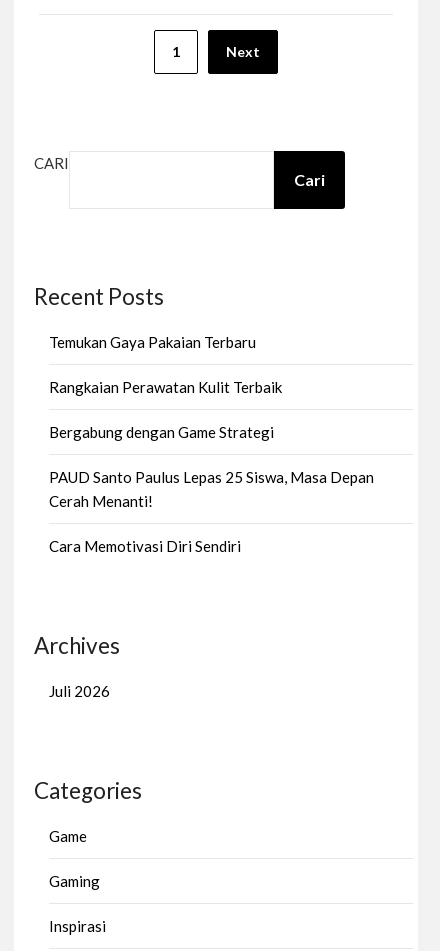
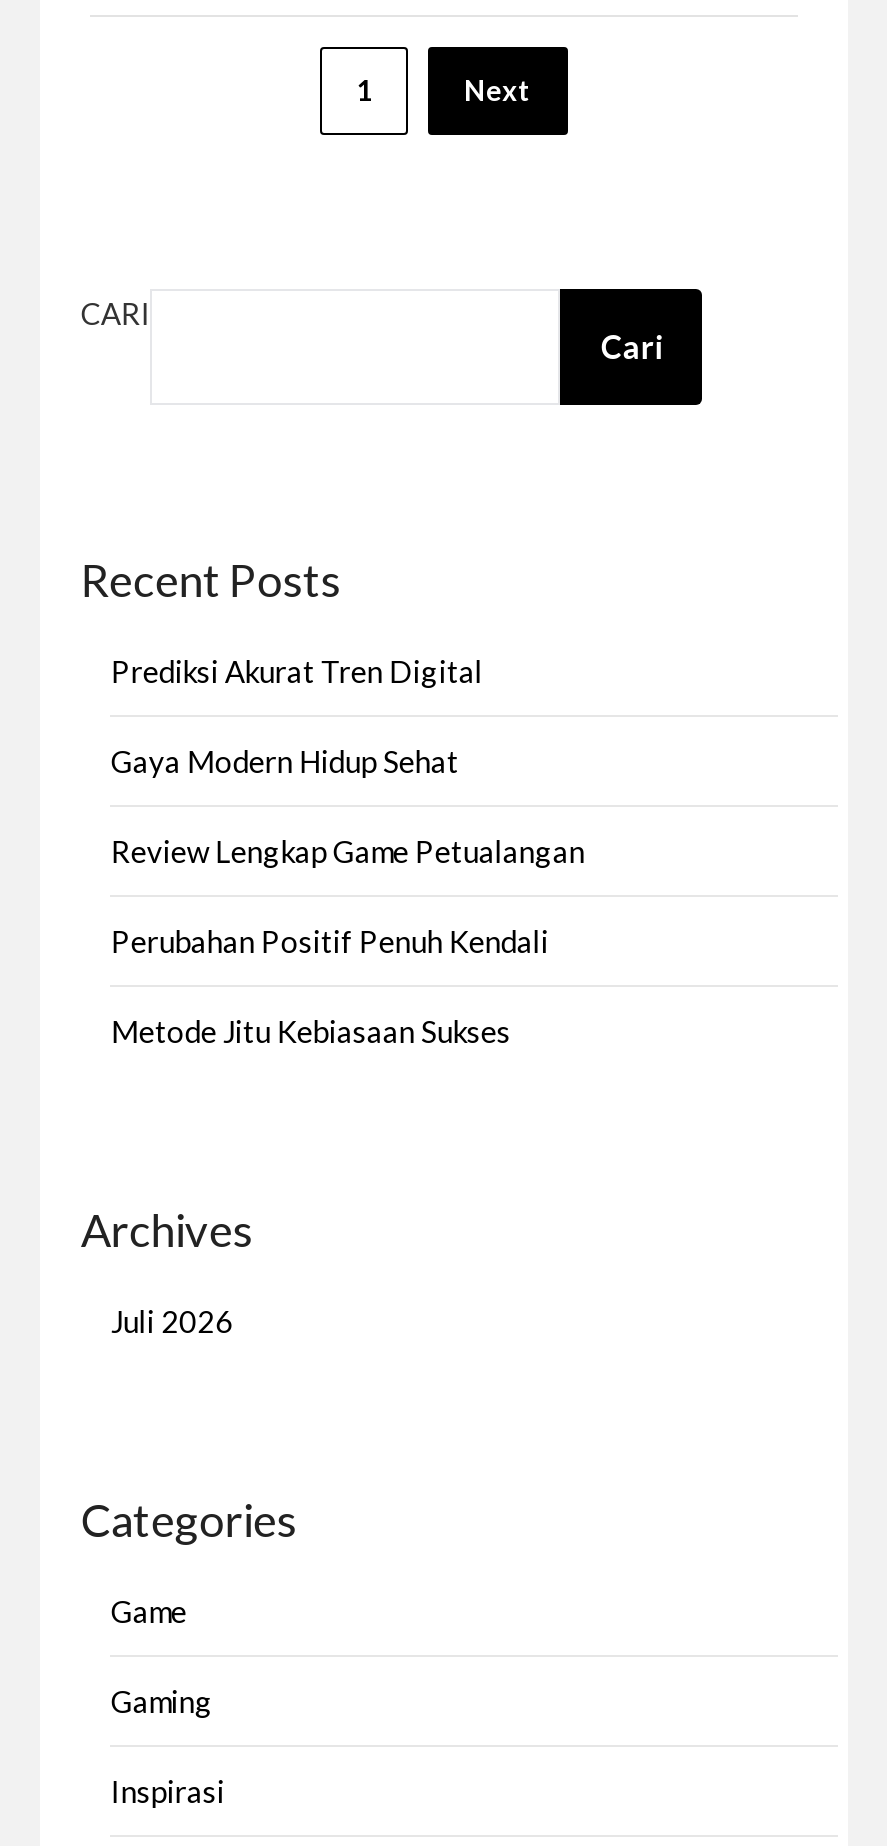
[49,333,256,351] Temukan Gaya Pakaian Terbaru -> [111,654,483,690] Prediksi Akurat Tren Digital
[49,378,282,396] Rangkaian Perawatan Kulit Terbaik -> [111,744,459,780] Gaya Modern Hidup Sehat
[49,423,274,441] Bergabung dengan Game Strategi -> [111,834,585,870] Review Lengkap Game Petualangan
[49,468,374,510] PAUD Santo Paulus Lepas 25 Siswa, Masa Depan | Cerah Menanti! -> [111,924,549,960] Perubahan Positif Penuh Kendali
[49,537,241,555] Cara Memotivasi Diri Sendiri -> [111,1014,511,1050] Metode Jitu Kebiasaan Sukses

